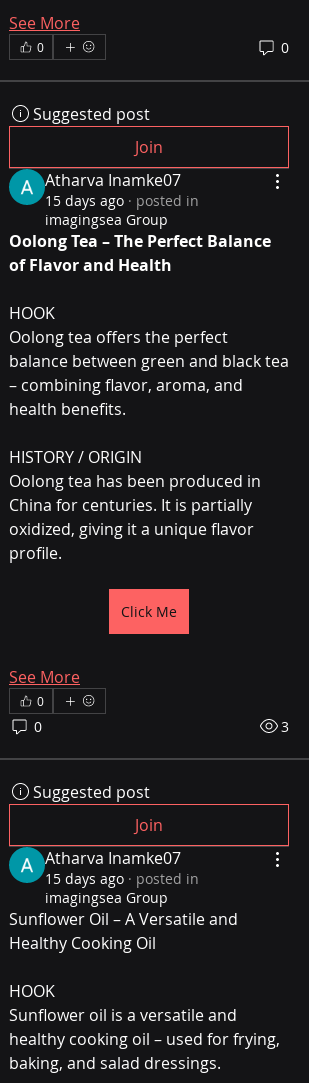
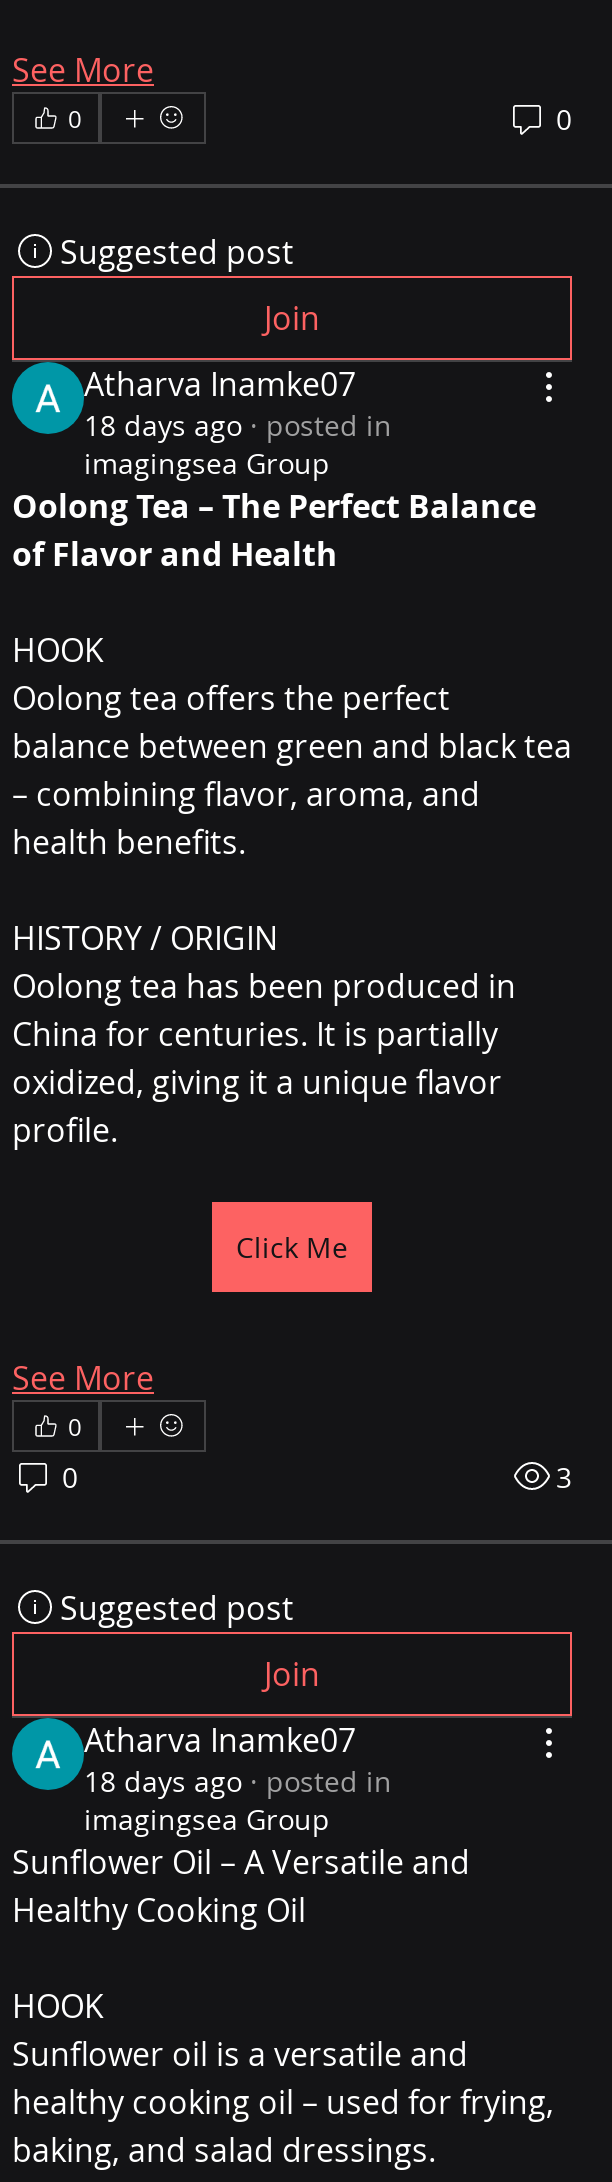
[45,191,199,210] 15 days ago · posted in -> [84,406,392,444] 18 days ago · posted in
[45,869,199,888] 15 days ago · posted in -> [84,1762,392,1800] 18 days ago · posted in

